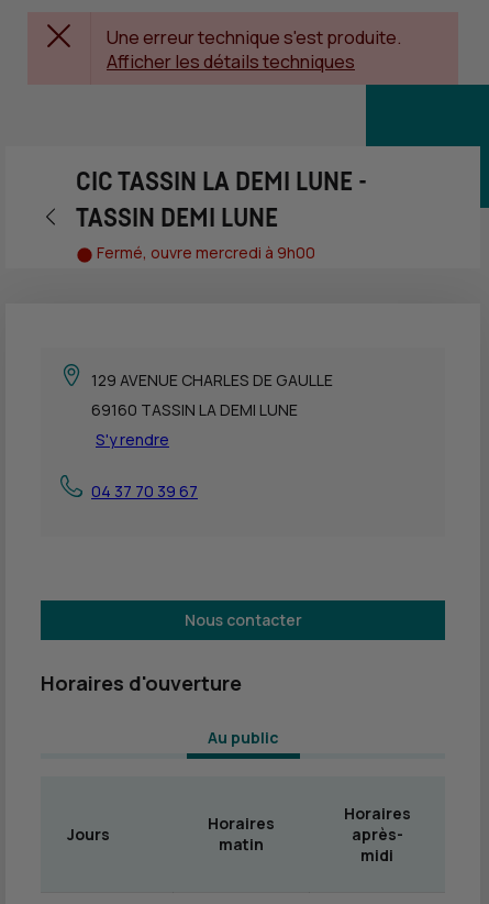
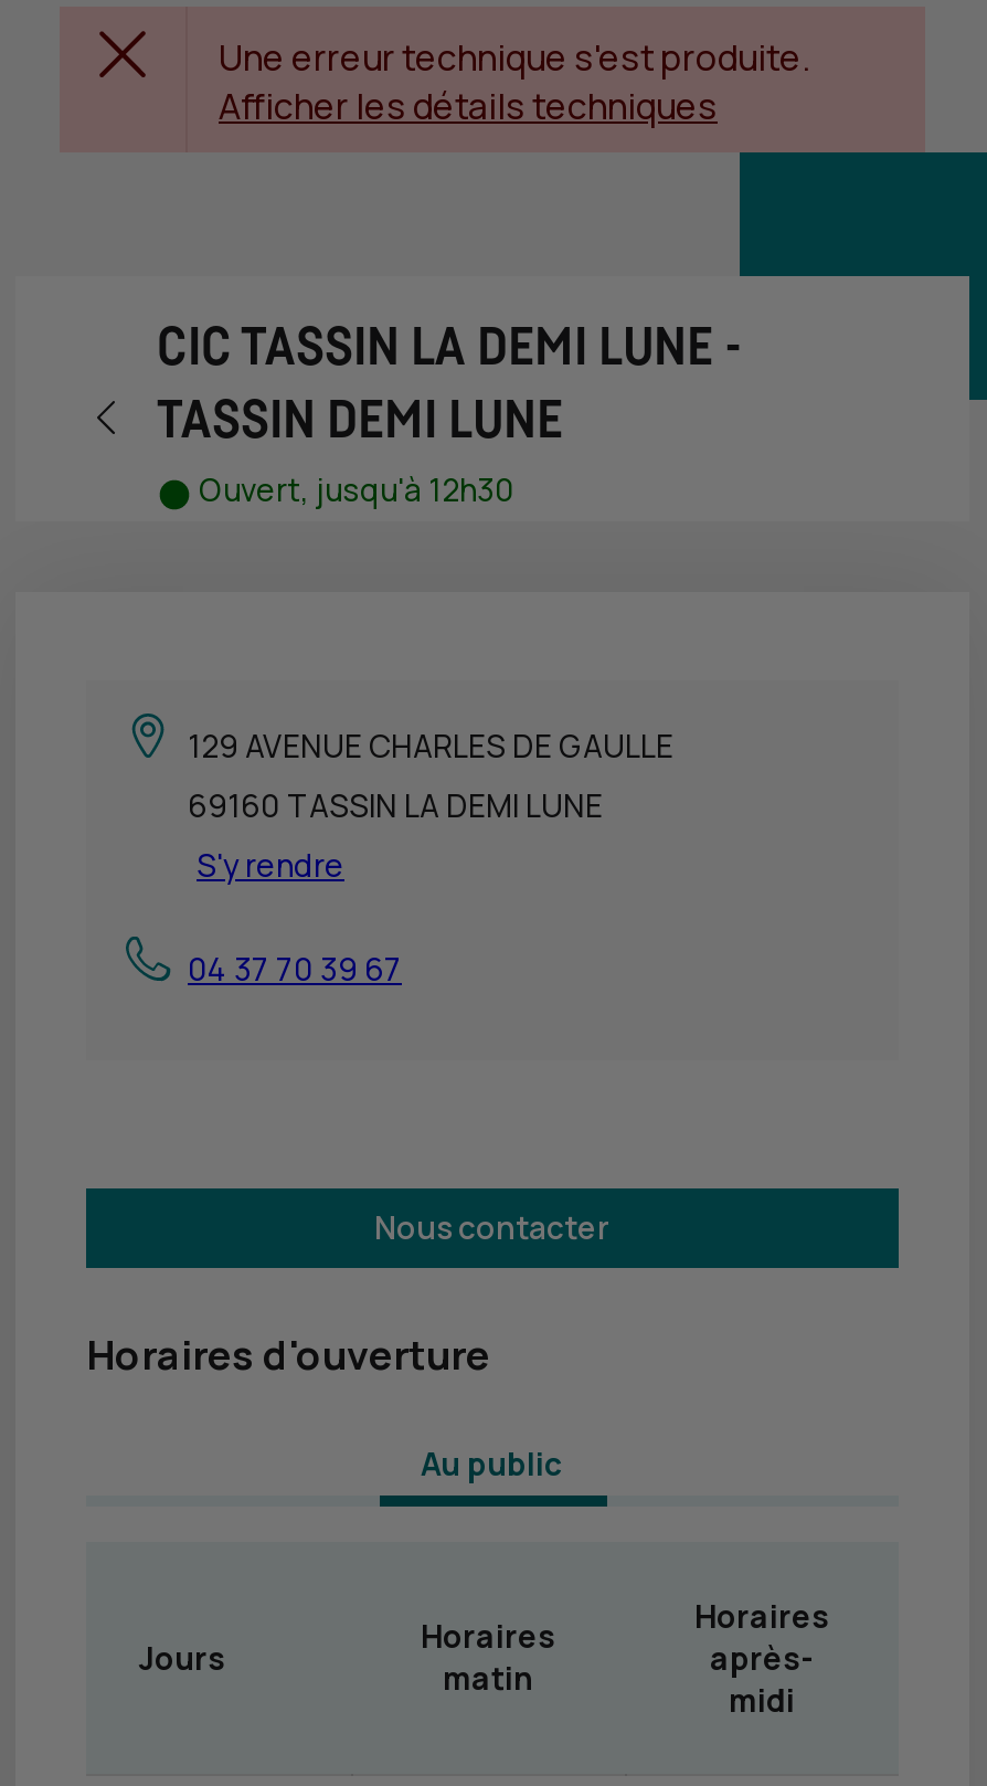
[97,242,315,263] Fermé, ouvre mercredi à 9h00 -> [199,468,514,510] Ouvert, jusqu'à 12h30

